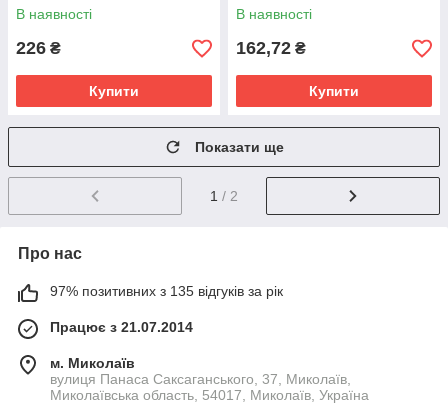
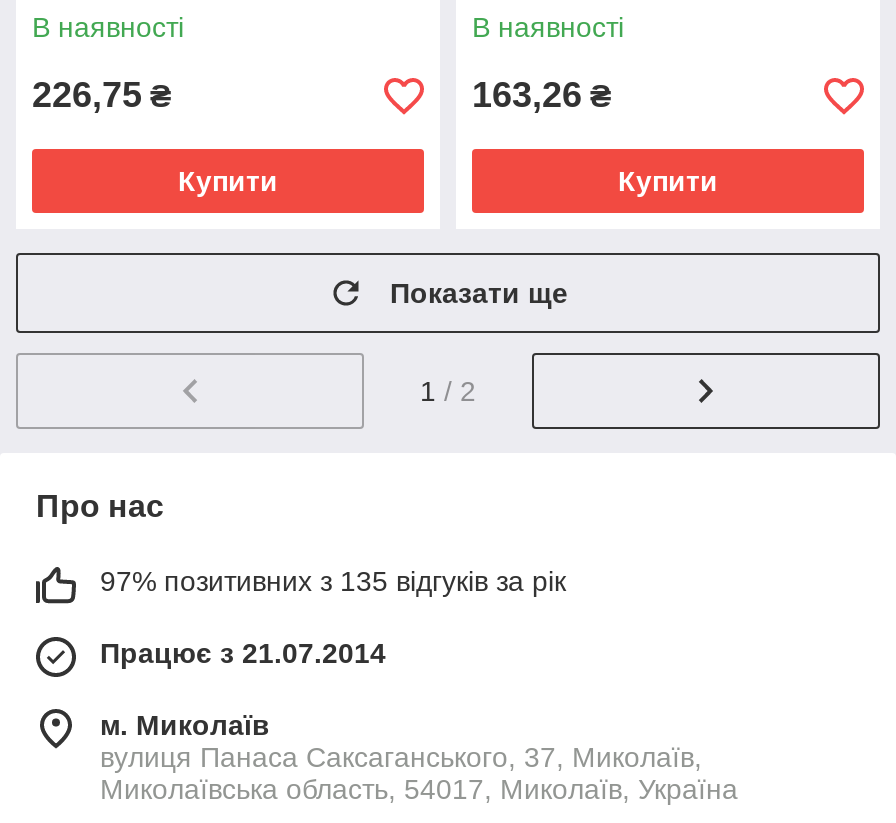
[16,38,61,58] 226 ₴ -> [32,75,172,115] 226,75 ₴
[236,38,306,58] 162,72 ₴ -> [472,75,612,115] 163,26 ₴

